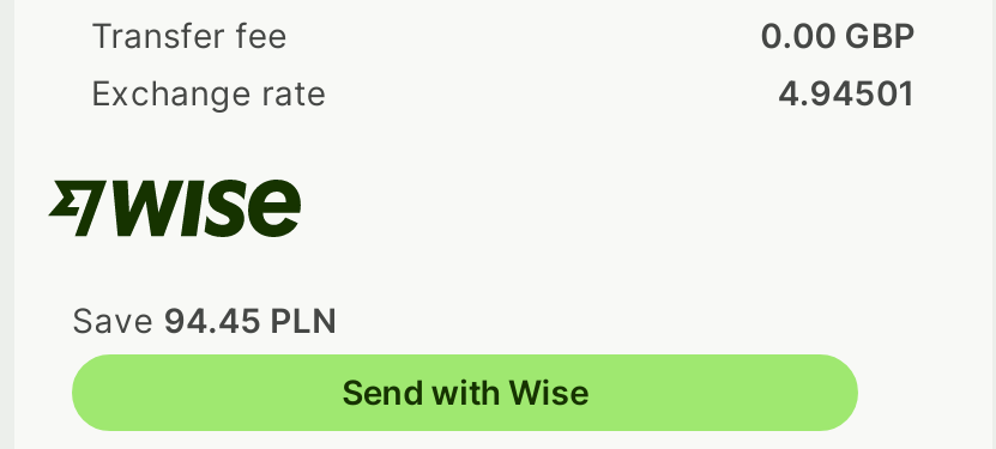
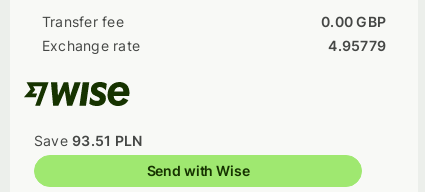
[777,71,916,111] 4.94501 -> [328,36,386,53] 4.95779
[72,299,337,339] Save 94.45 PLN -> [34,132,142,149] Save 93.51 PLN

